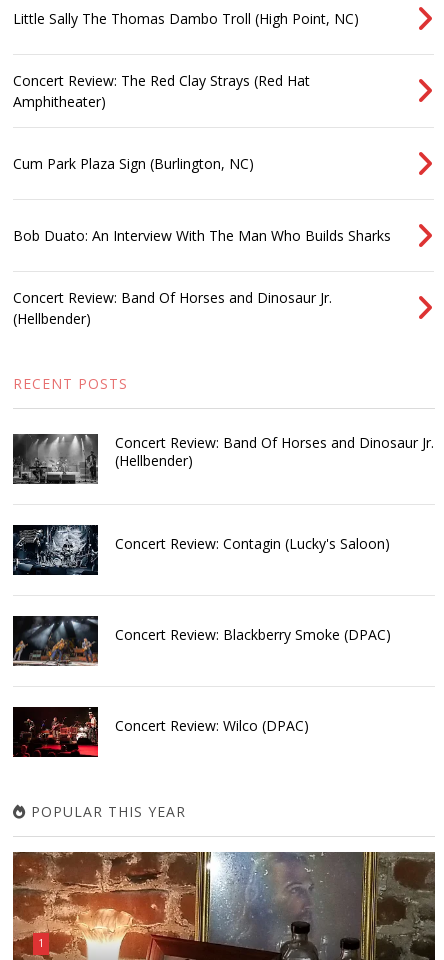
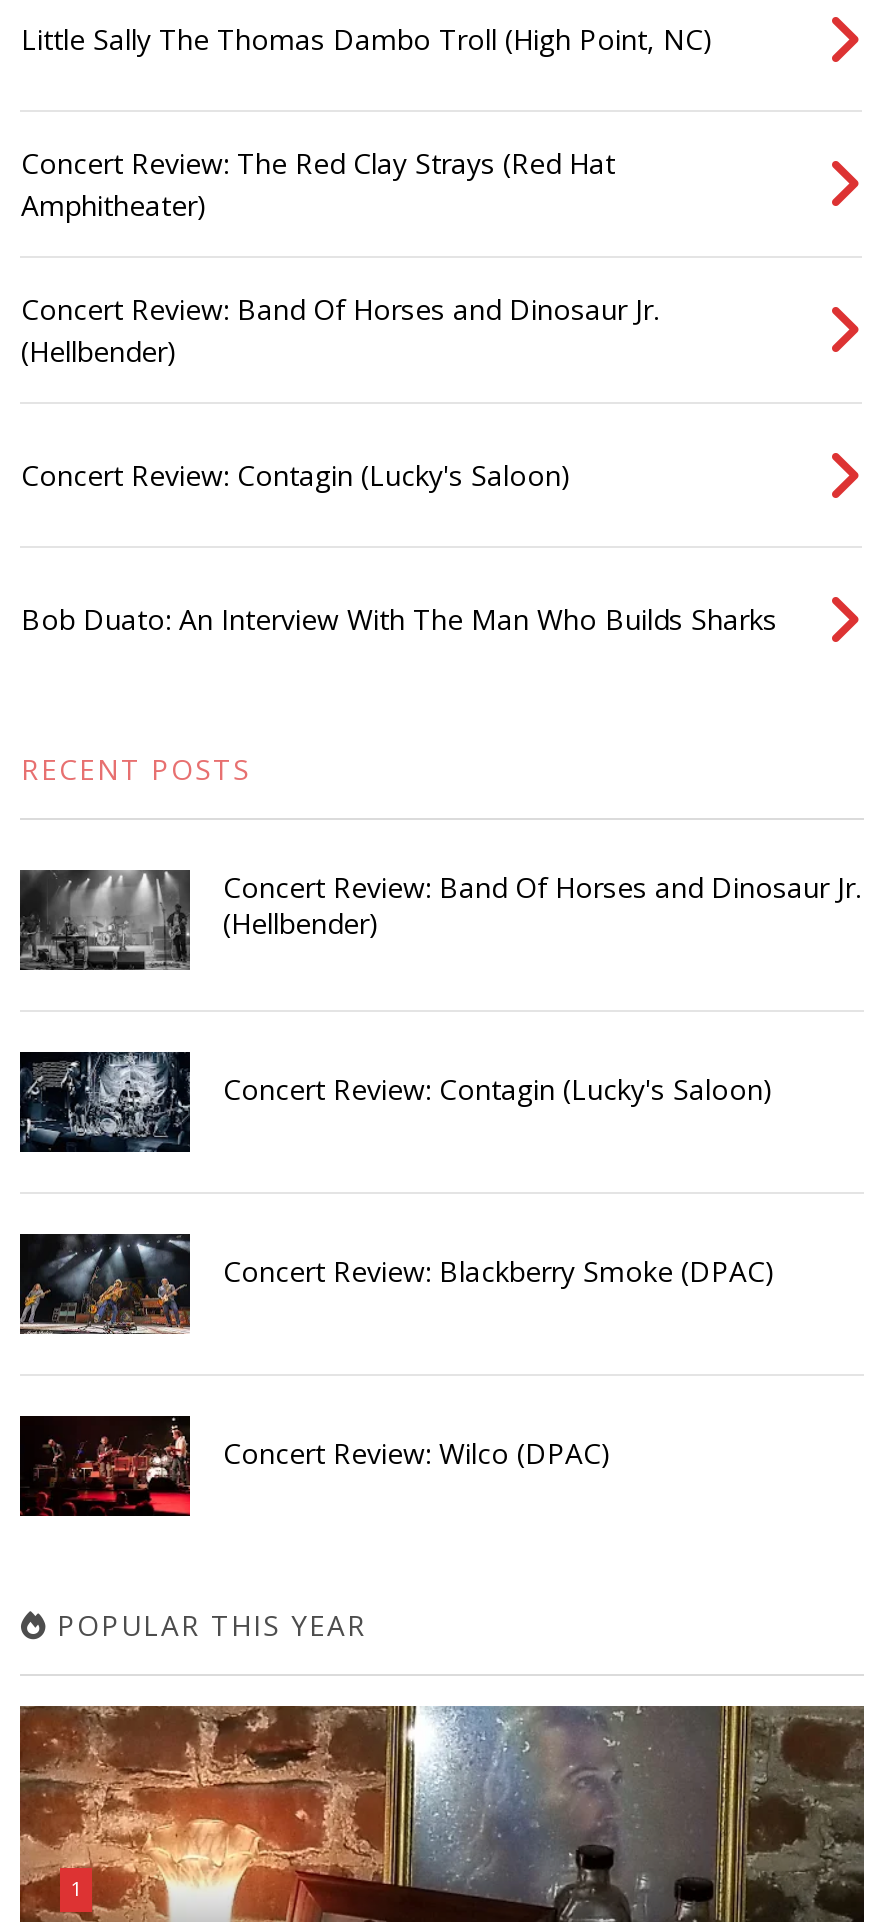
[13,154,254,173] Cum Park Plaza Sign (Burlington, NC) -> none
moved [13,226,391,245] -> [21,600,777,638]: Bob Duato: An Interview With The Man Who Builds Sharks
moved [13,288,332,328] -> [21,290,659,370]: Concert Review: Band Of Horses and Dinosaur Jr. | (Hellbender)
none -> [21,456,571,494] Concert Review: Contagin (Lucky's Saloon)

